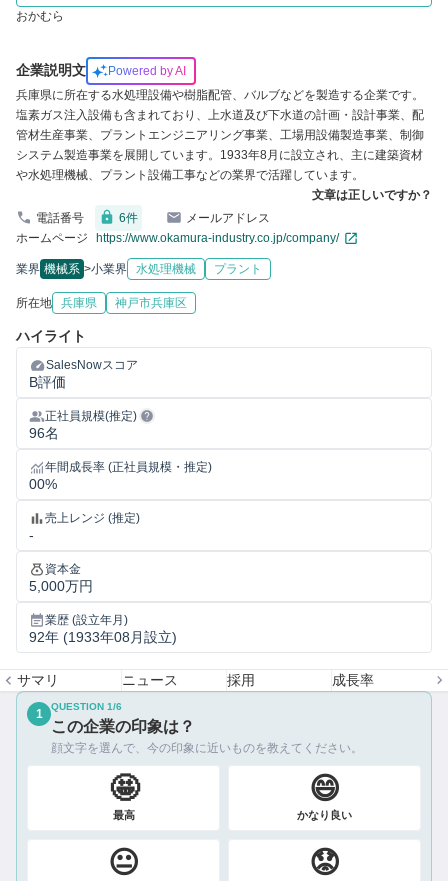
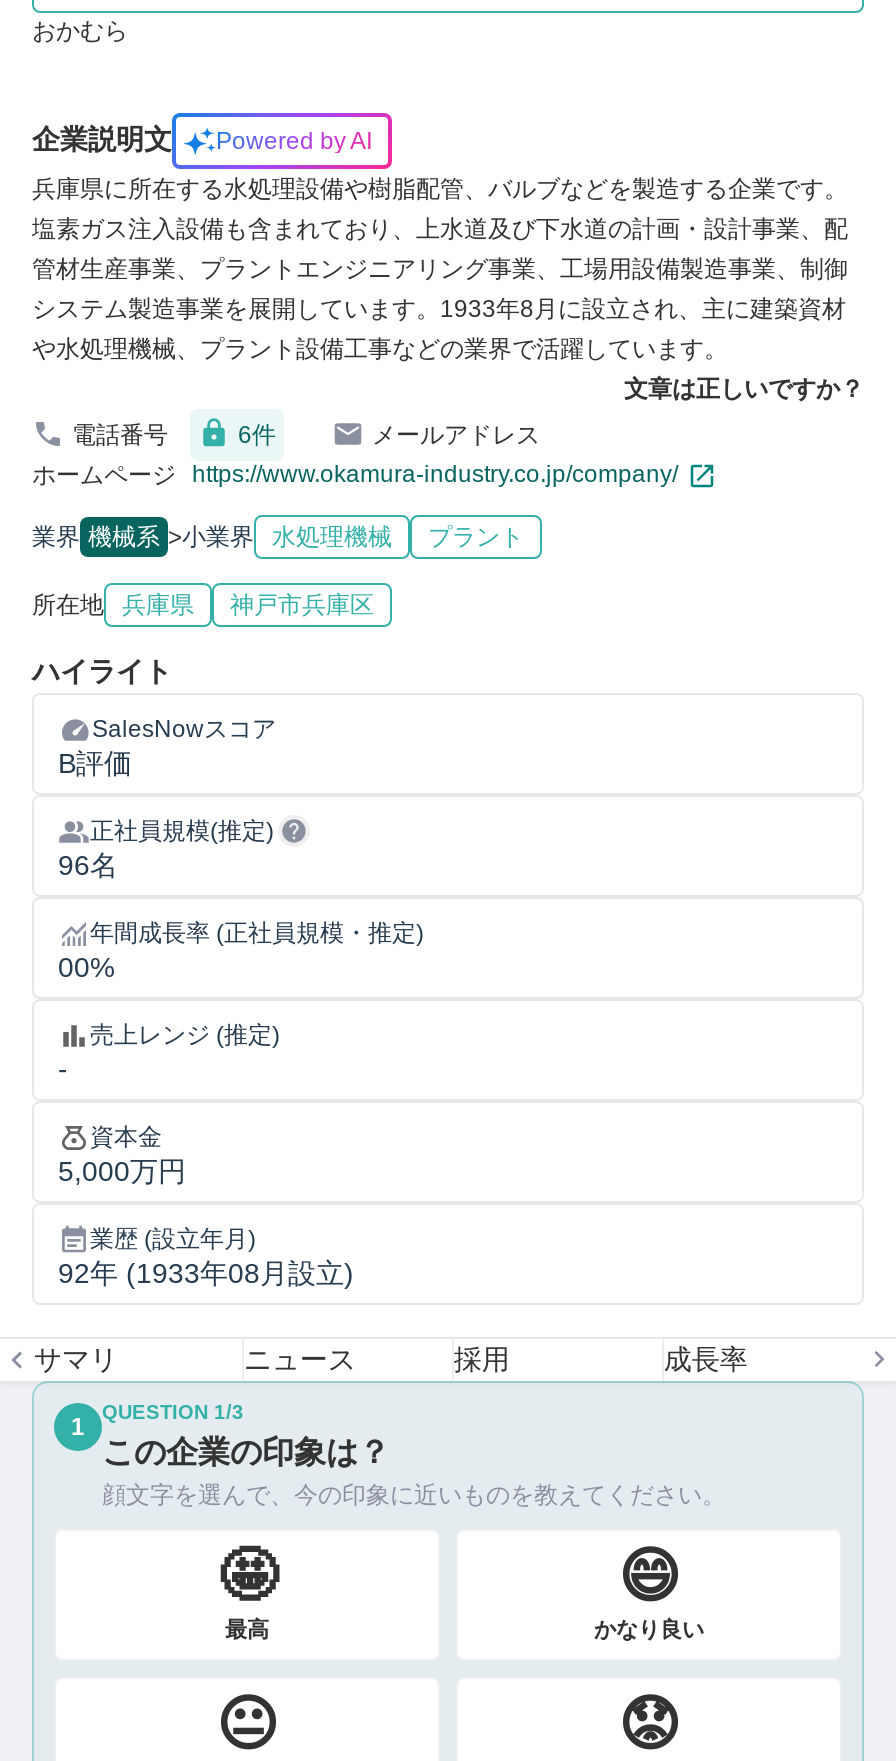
[51,700,122,711] QUESTION 1/6 -> [102,1400,244,1422] QUESTION 1/3

